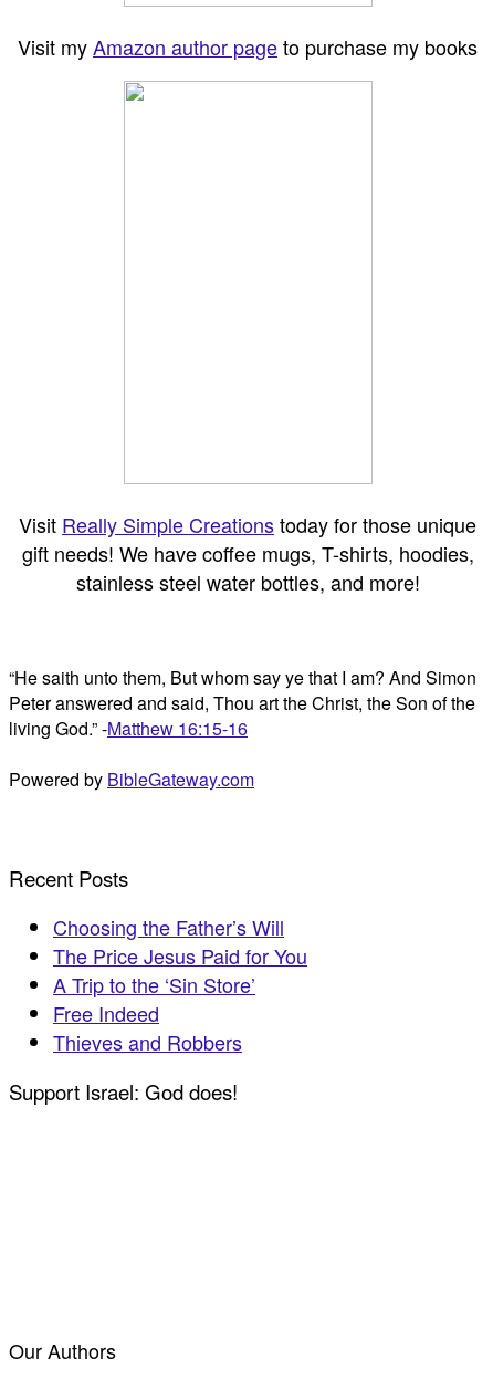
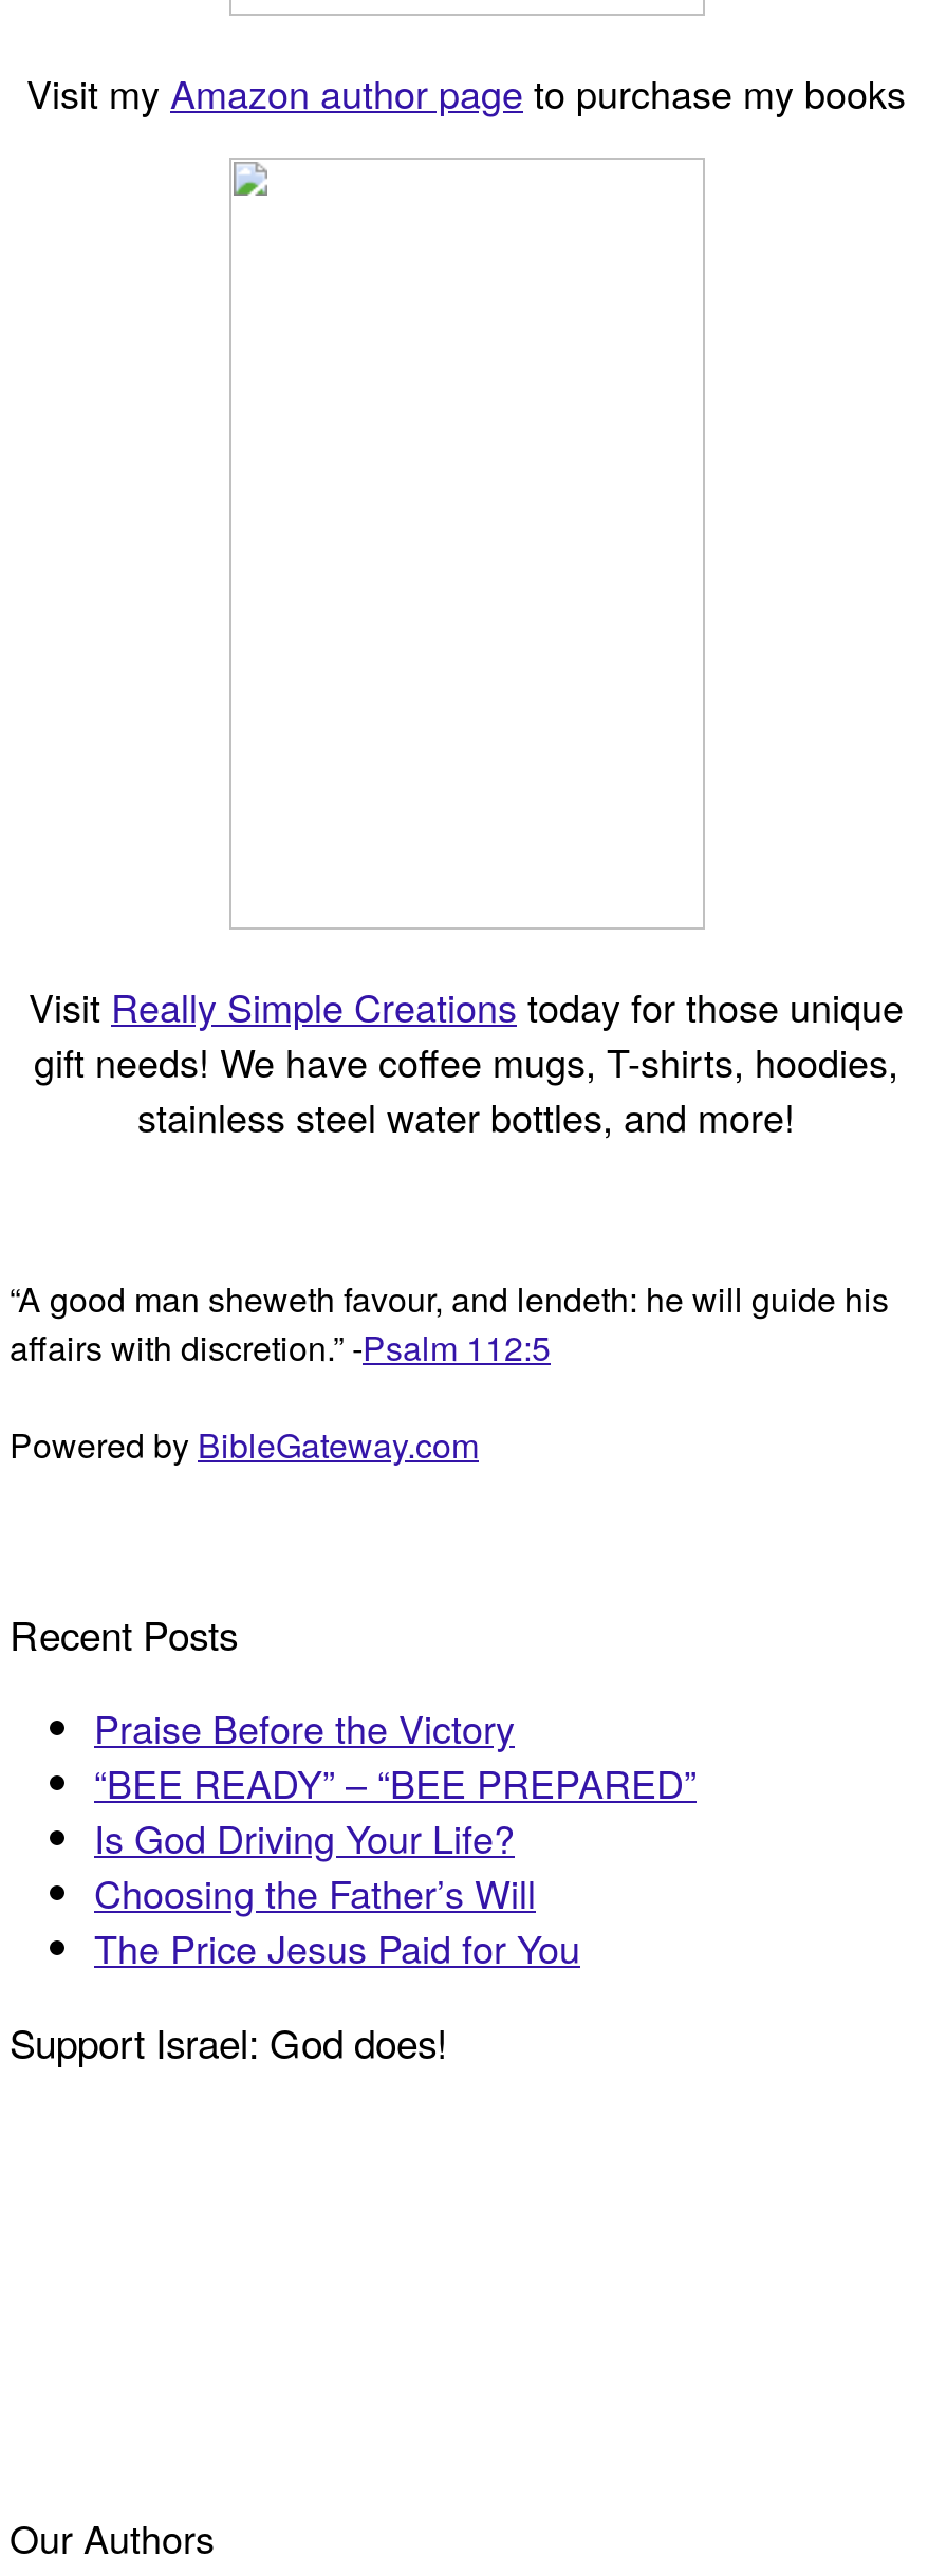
[9,665,476,741] “He saith unto them, But whom say ye that I am? And Simon | Peter answered and said, Thou art the Christ, the Son of the | living God.” - Matthew 16:15-16 -> [10,1274,889,1371] “A good man sheweth favour, and lendeth: he will guide his | affairs with discretion.” - Psalm 112:5
none -> [94,1700,697,1865] Praise Before the Victory | “BEE READY” – “BEE PREPARED” | Is God Driving Your Life?
moved [53,913,307,970] -> [94,1865,580,1975]: Choosing the Father’s Will | The Price Jesus Paid for You
[53,970,255,1056] A Trip to the ‘Sin Store’ | Free Indeed | Thieves and Robbers -> none

